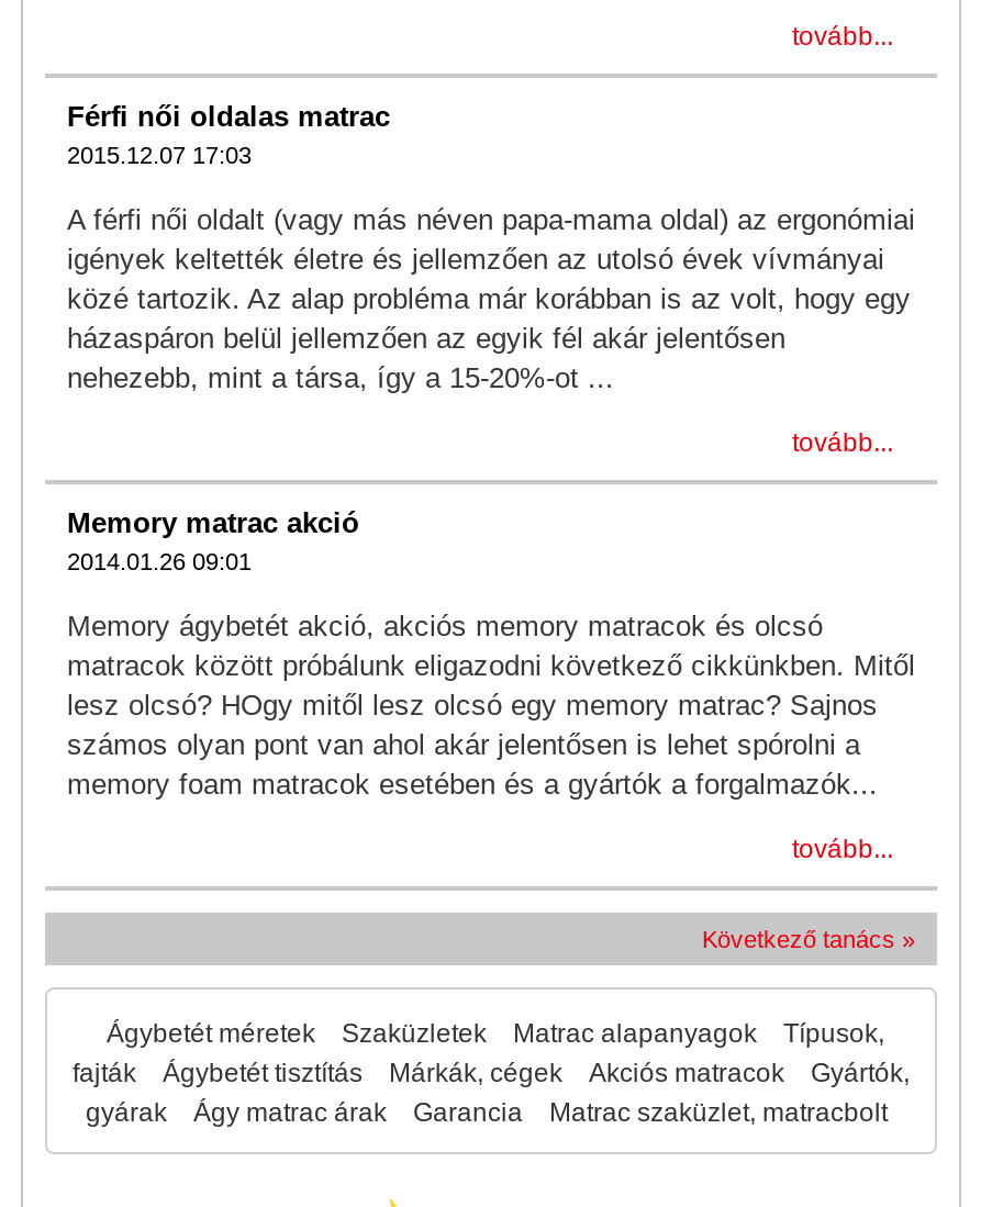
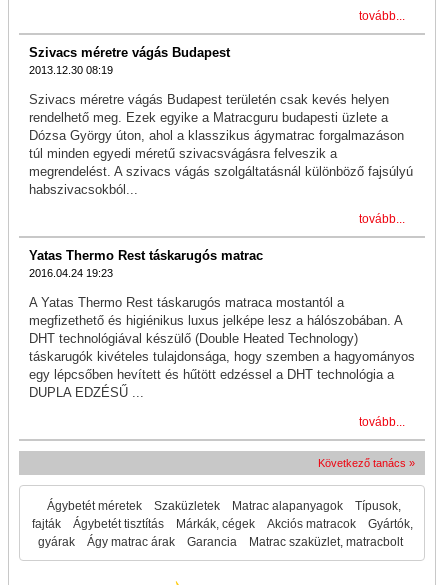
[67,99,390,167] Férfi női oldalas matrac | 2015.12.07 17:03 -> [29,45,230,76] Szivacs méretre vágás Budapest | 2013.12.30 08:19
[67,202,915,393] A férfi női oldalt (vagy más néven papa-mama oldal) az ergonómiai | igények keltették életre és jellemzően az utolsó évek vívmányai | közé tartozik. Az alap probléma már korábban is az volt, hogy egy | házaspáron belül jellemzően az egyik fél akár jelentősen | nehezebb, mint a társa, így a 15-20%-ot ... -> [29,92,413,197] Szivacs méretre vágás Budapest területén csak kevés helyen | rendelhető meg. Ezek egyike a Matracguru budapesti üzlete a | Dózsa György úton, ahol a klasszikus ágymatrac forgalmazáson | túl minden egyedi méretű szivacsvágásra felveszik a | megrendelést. A szivacs vágás szolgáltatásnál különböző fajsúlyú | habszivacsokból...
[67,505,359,574] Memory matrac akció | 2014.01.26 09:01 -> [29,248,263,279] Yatas Thermo Rest táskarugós matrac | 2016.04.24 19:23
[67,609,915,800] Memory ágybetét akció, akciós memory matracok és olcsó | matracok között próbálunk eligazodni következő cikkünkben. Mitől | lesz olcsó? HOgy mitől lesz olcsó egy memory matrac? Sajnos | számos olyan pont van ahol akár jelentősen is lehet spórolni a | memory foam matracok esetében és a gyártók a forgalmazók... -> [29,295,415,400] A Yatas Thermo Rest táskarugós matraca mostantól a | megfizethető és higiénikus luxus jelképe lesz a hálószobában. A | DHT technológiával készülő (Double Heated Technology) | táskarugók kivételes tulajdonsága, hogy szemben a hagyományos | egy lépcsőben hevített és hűtött edzéssel a DHT technológia a | DUPLA EDZÉSŰ ...

